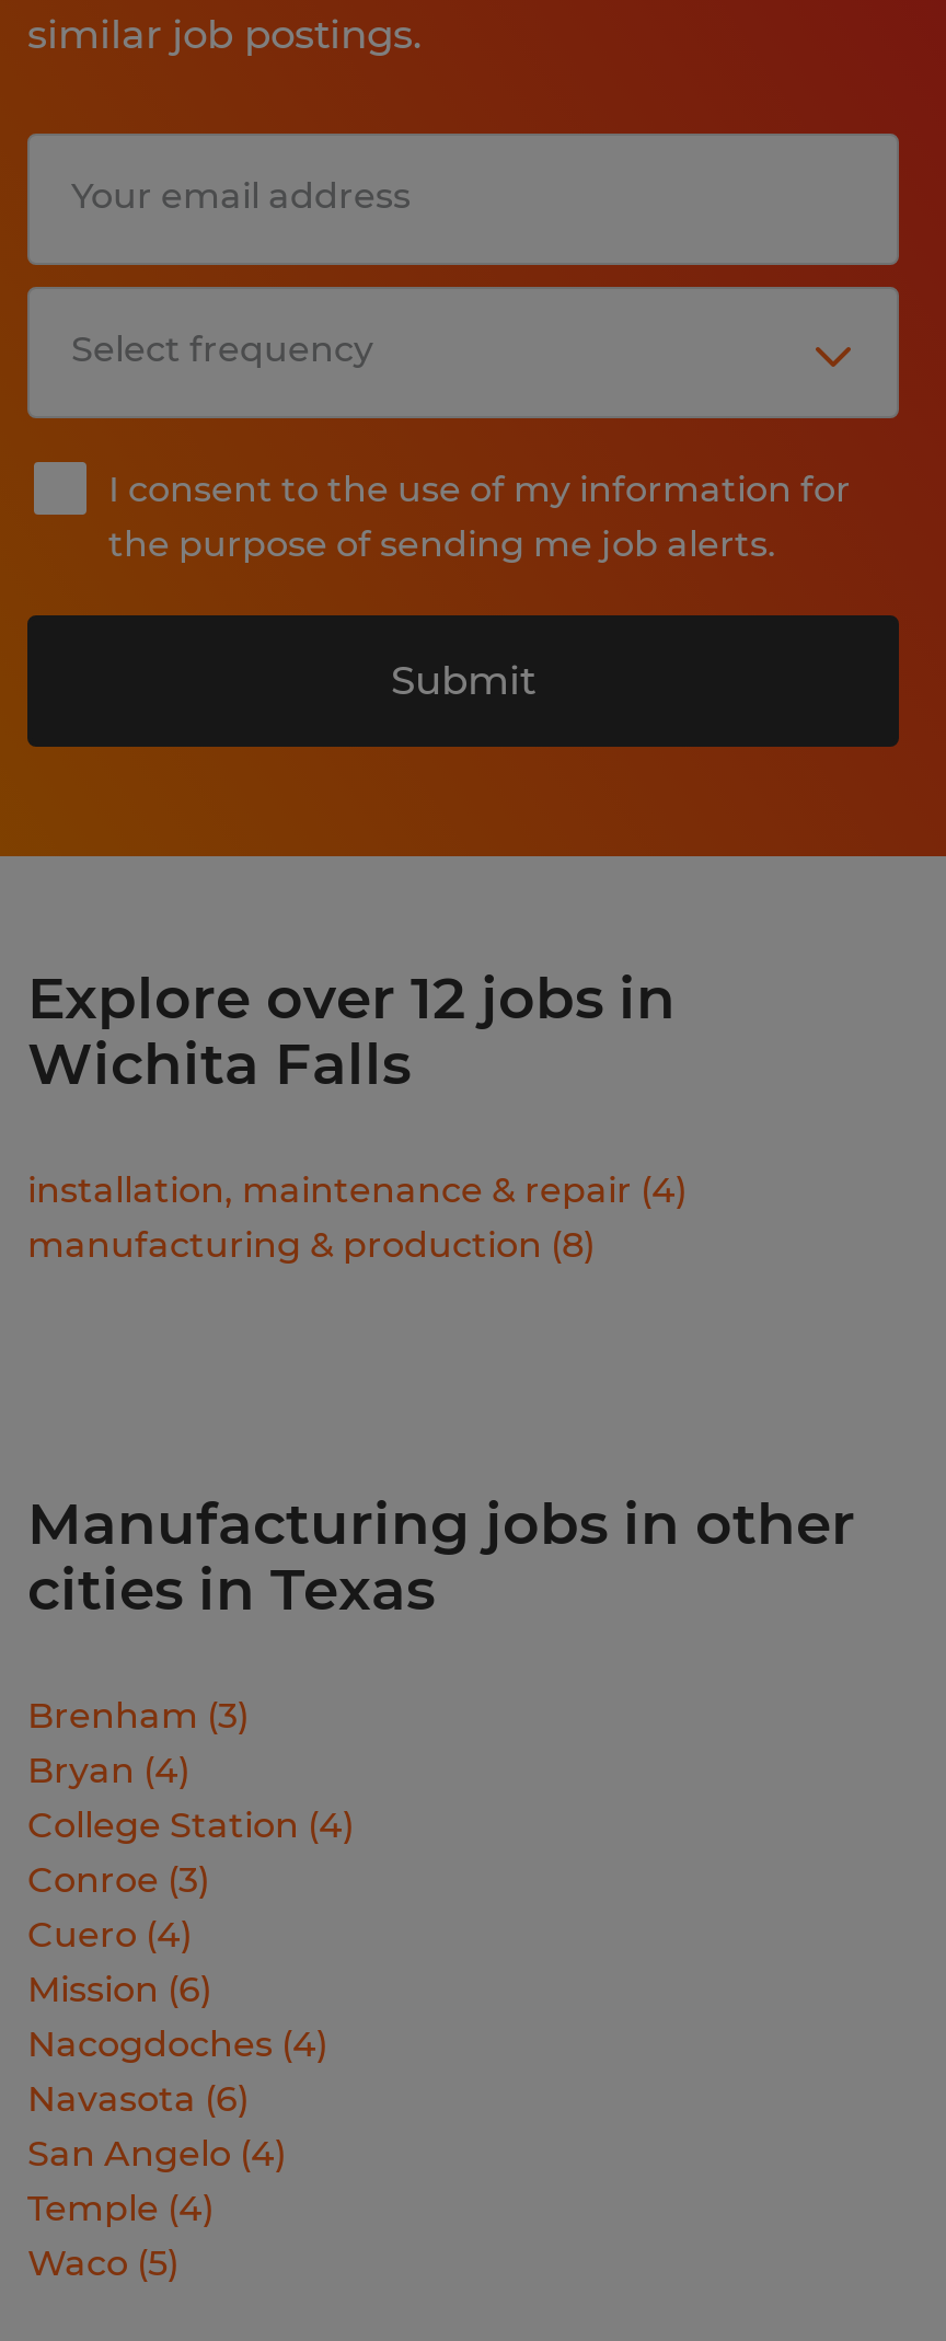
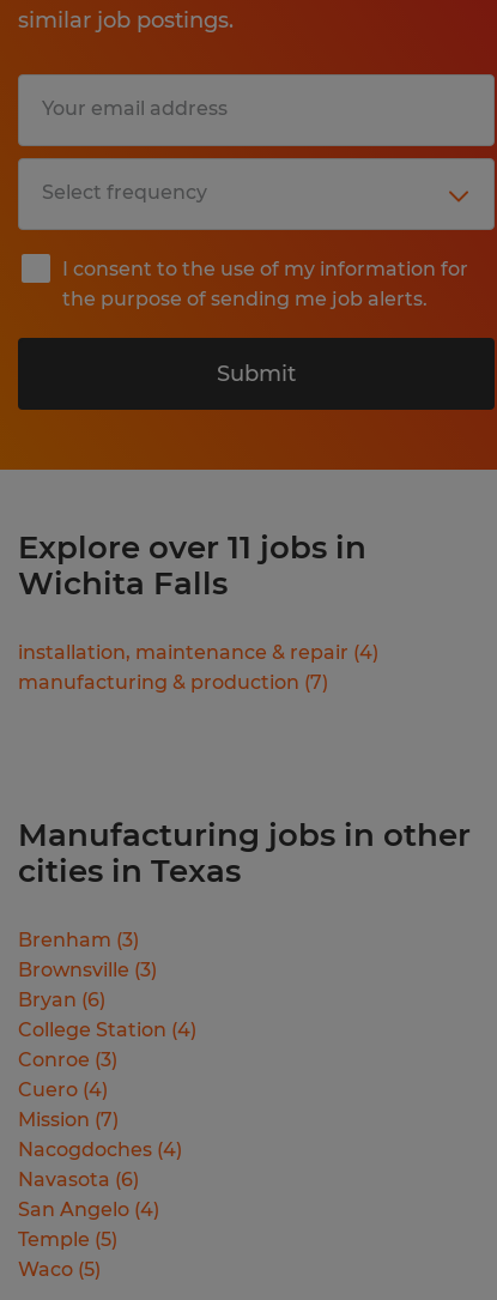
[27,964,676,1034] Explore over 12 jobs in -> [18,528,366,567] Explore over 11 jobs in
[27,1224,595,1266] manufacturing & production (8) -> [18,671,328,694] manufacturing & production (7)
[27,1750,189,1791] Bryan (4) -> [18,959,157,1011] Brownsville (3) | Bryan (6)
[27,1969,211,2010] Mission (6) -> [18,1108,119,1131] Mission (7)
[27,2188,214,2229] Temple (4) -> [18,1228,117,1251] Temple (5)

